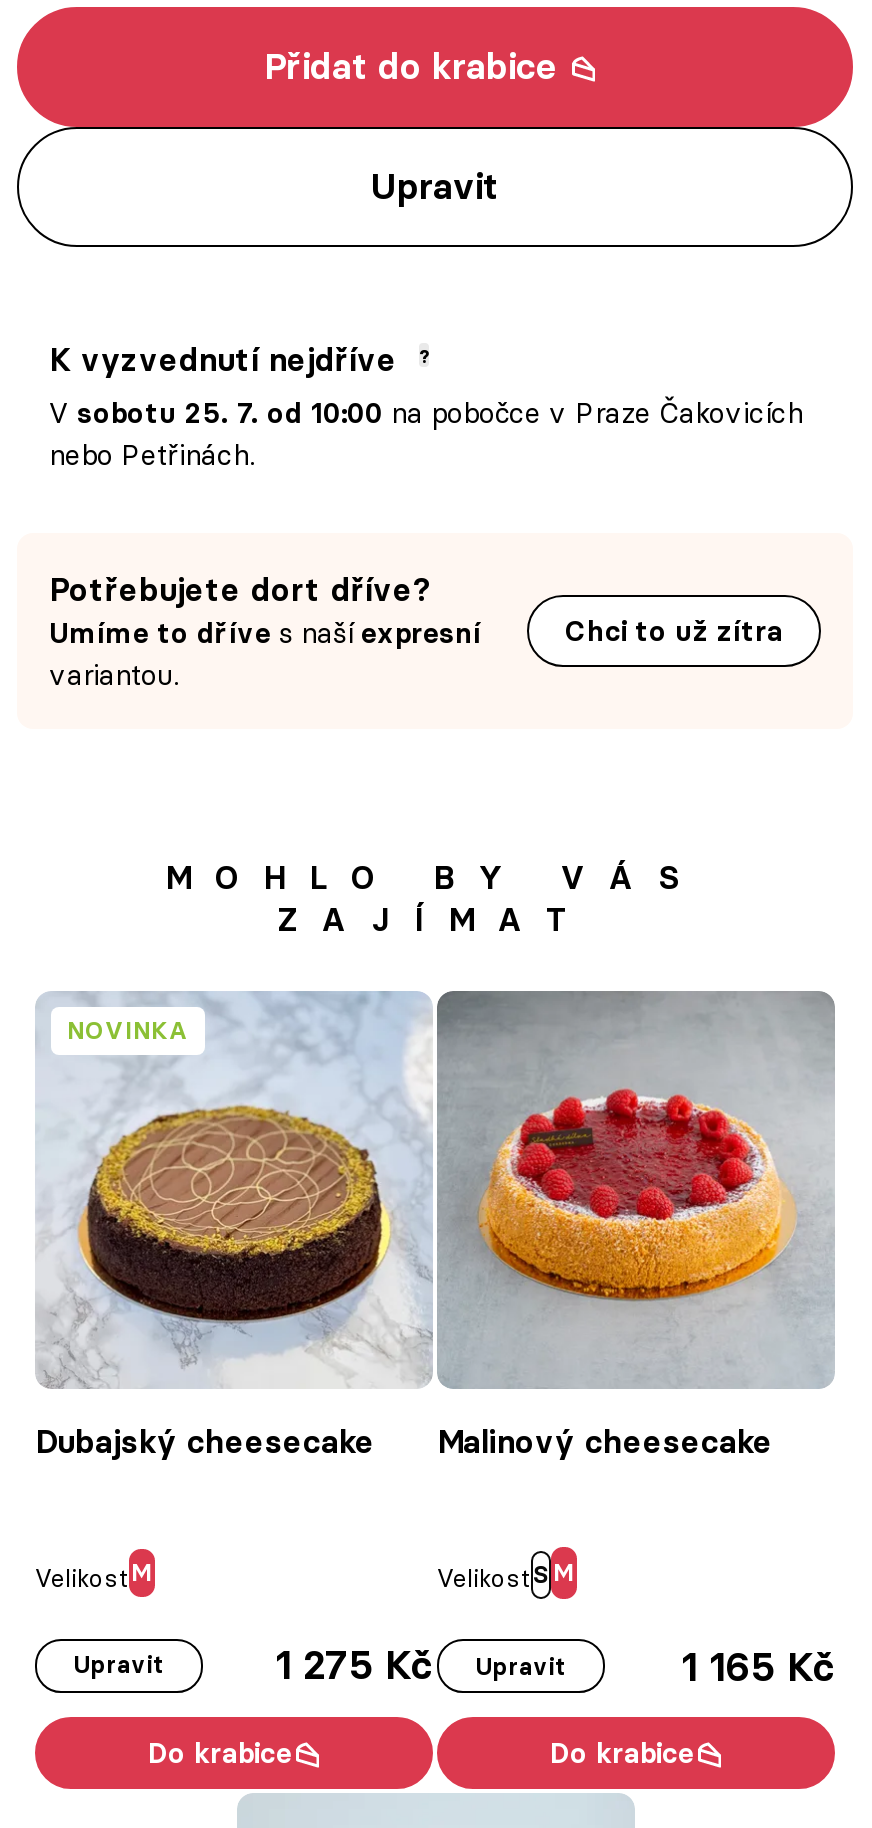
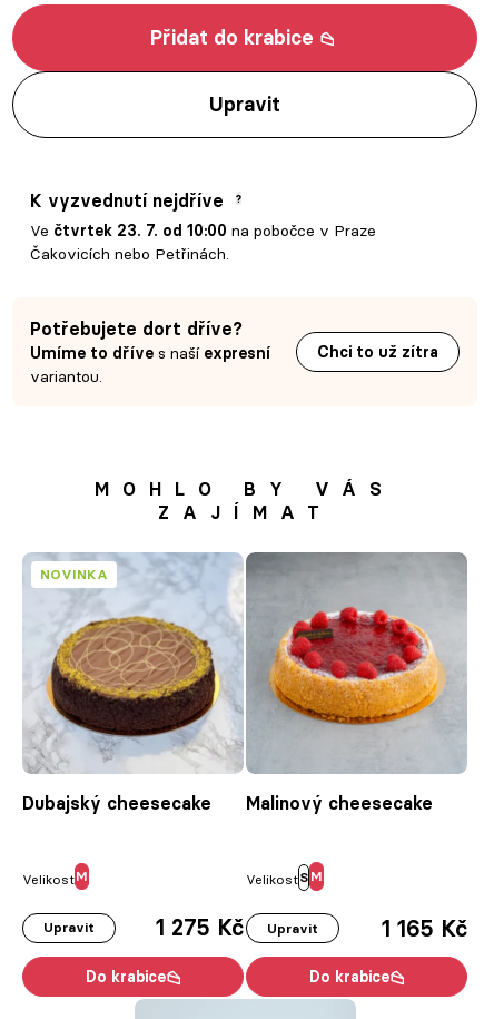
[49,395,803,473] V sobotu 25. 7. od 10:00 na pobočce v Praze Čakovicích | nebo Petřinách. -> [30,221,376,264] Ve čtvrtek 23. 7. od 10:00 na pobočce v Praze | Čakovicích nebo Petřinách.

